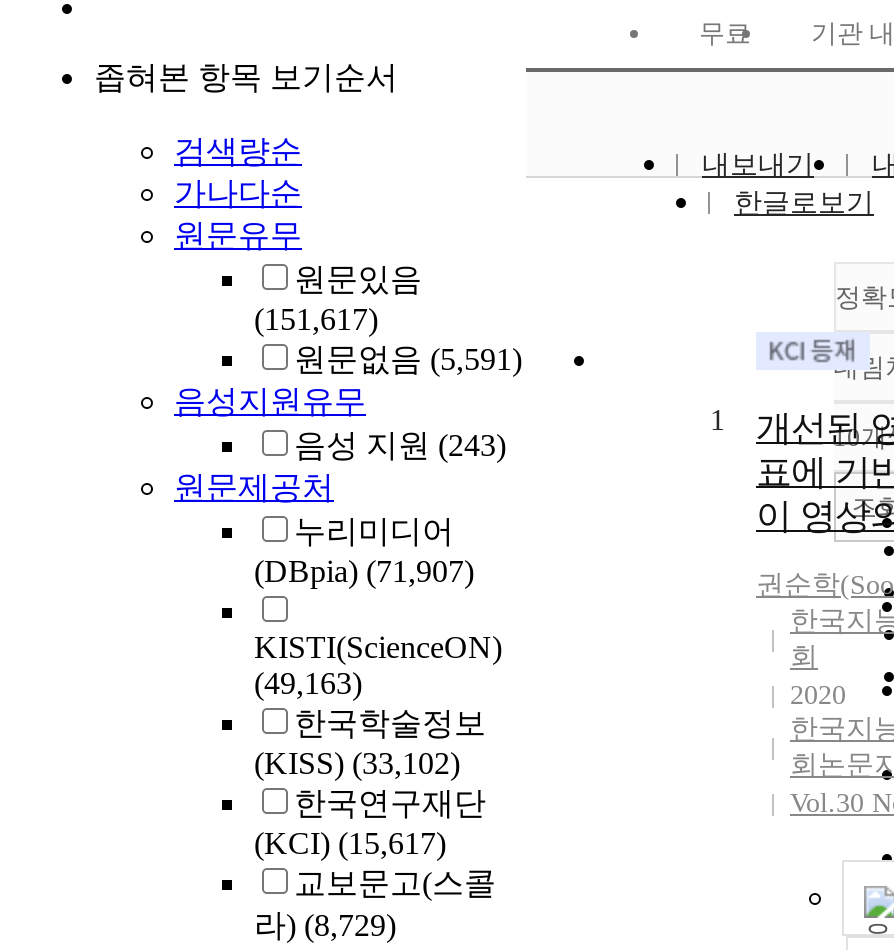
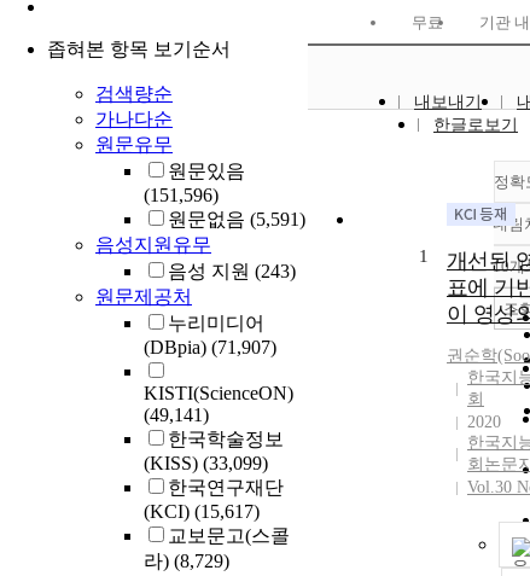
[254,303,378,337] (151,617) -> [144,185,219,206] (151,596)
[254,667,362,701] (49,163) -> [144,405,209,426] (49,141)
[254,747,460,781] (KISS) (33,102) -> [144,453,268,474] (KISS) (33,099)

